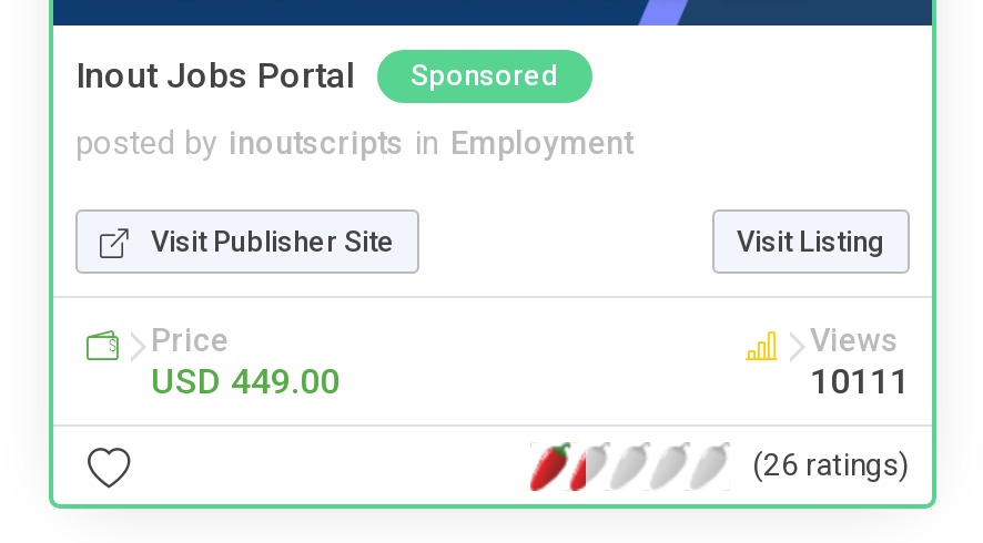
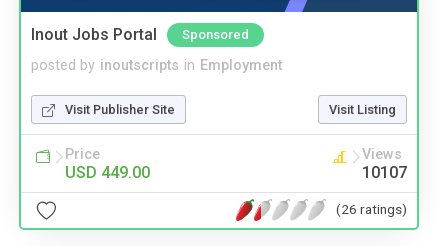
[810,361,910,403] 10111 -> [362,163,407,182] 10107

